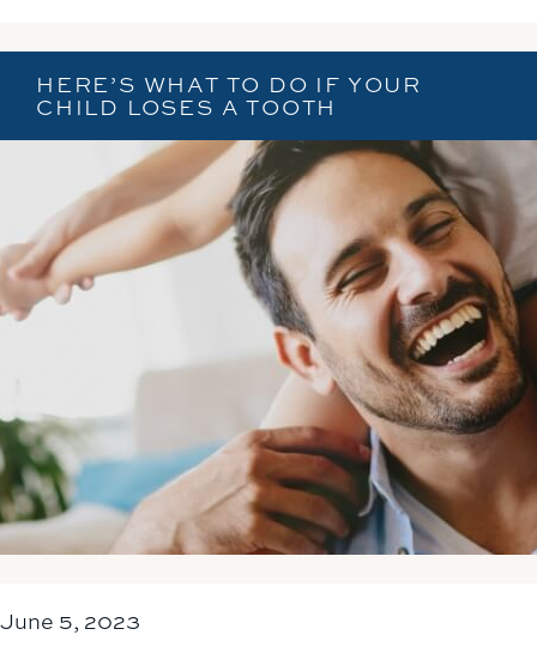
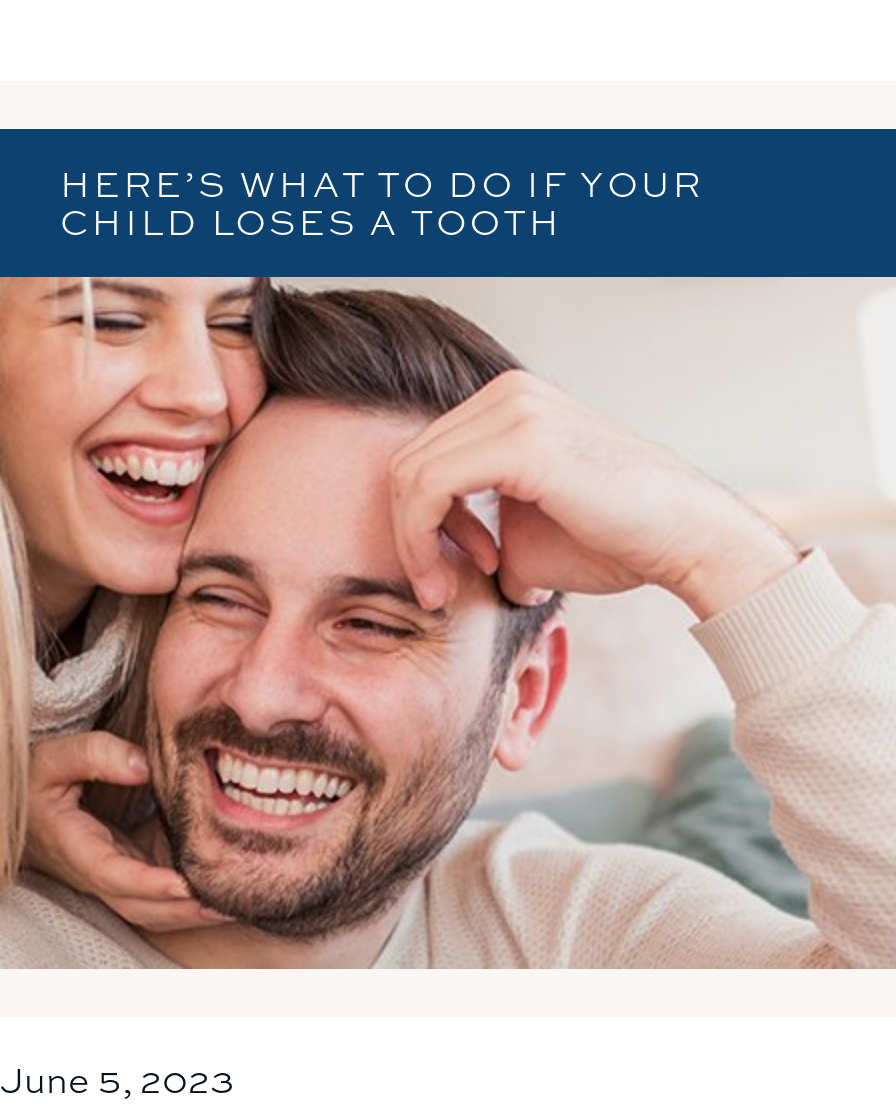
[4,139,533,556] [image] -> [6,275,890,969] [image]

